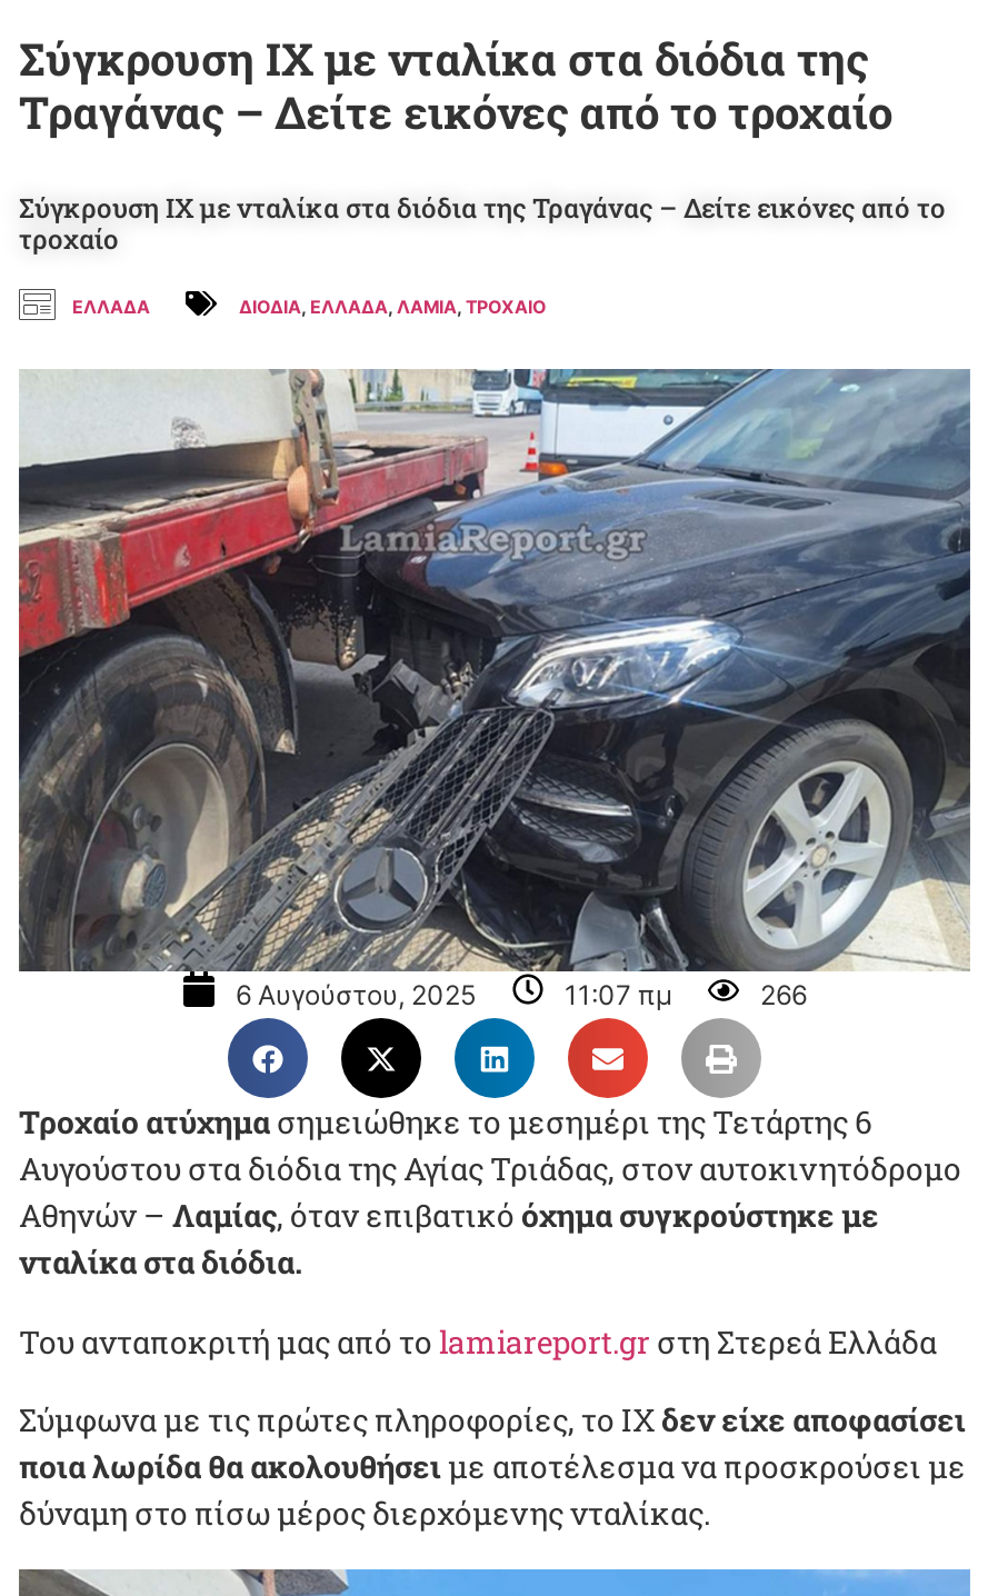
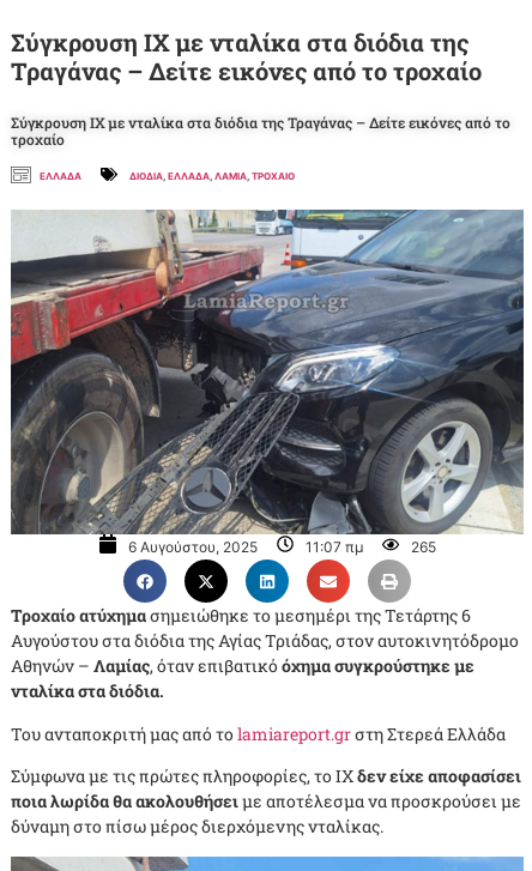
[760,978,807,1011] 266 -> [410,538,436,556] 265

